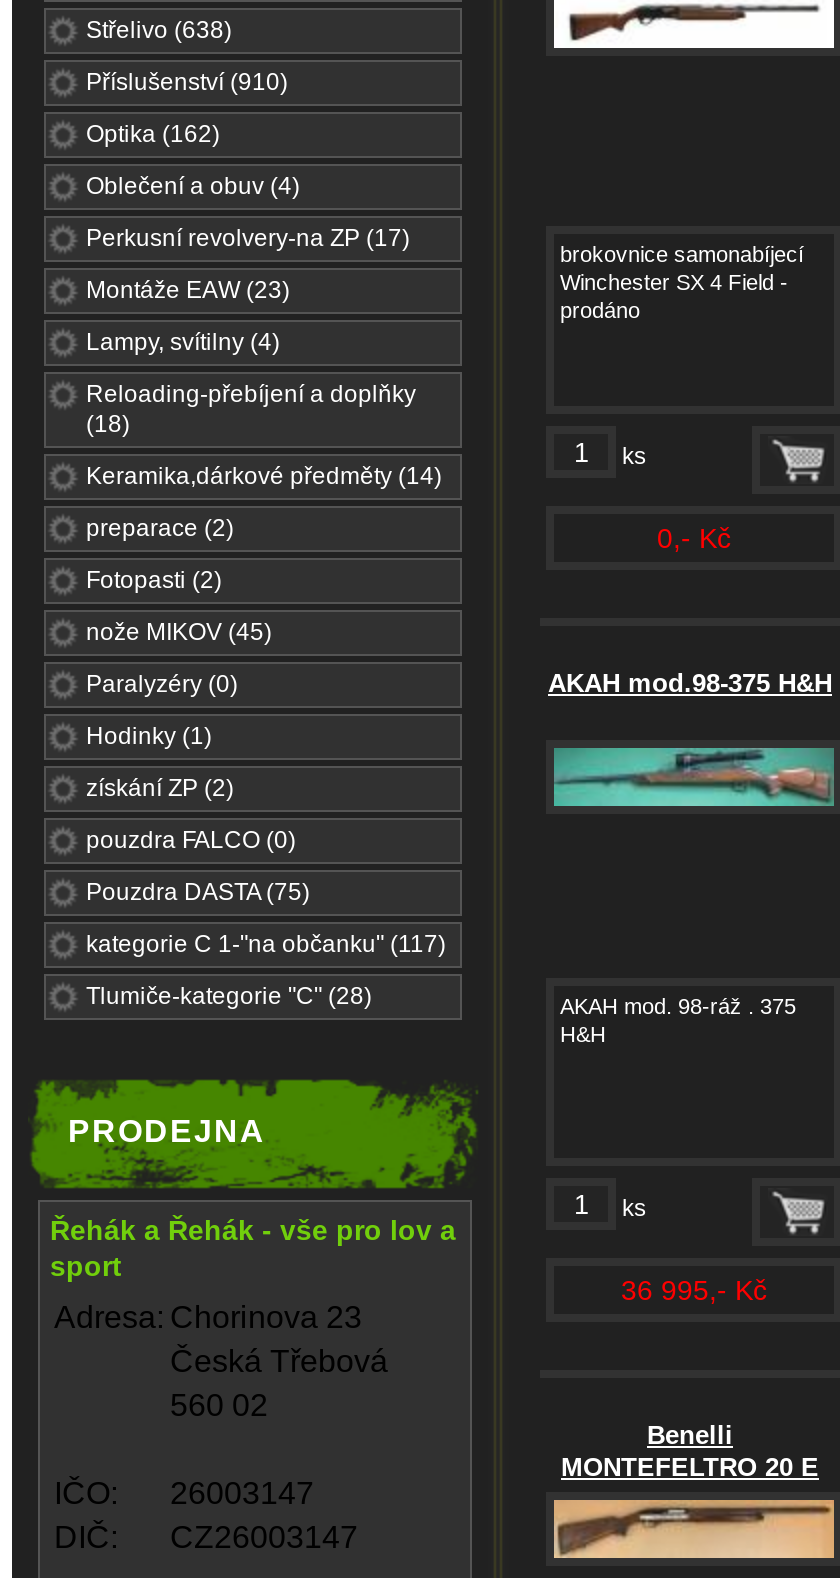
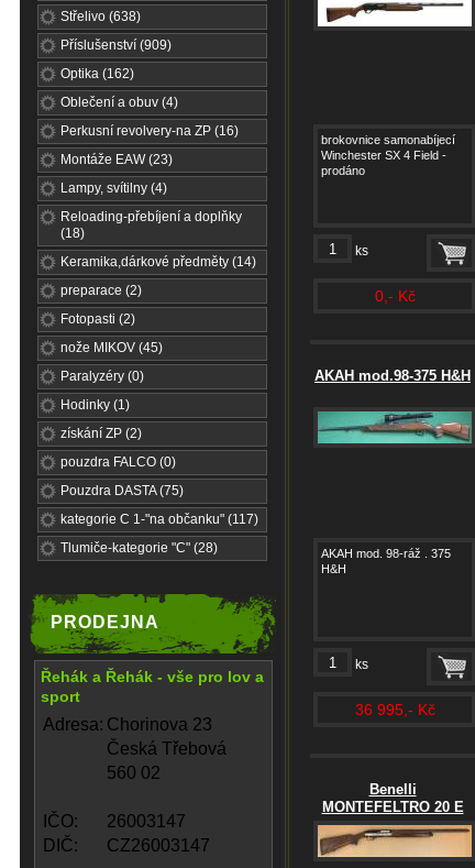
[86,68,288,96] Příslušenství (910) -> [60,37,172,53] Příslušenství (909)
[86,224,410,252] Perkusní revolvery-na ZP (17) -> [60,123,239,139] Perkusní revolvery-na ZP (16)

